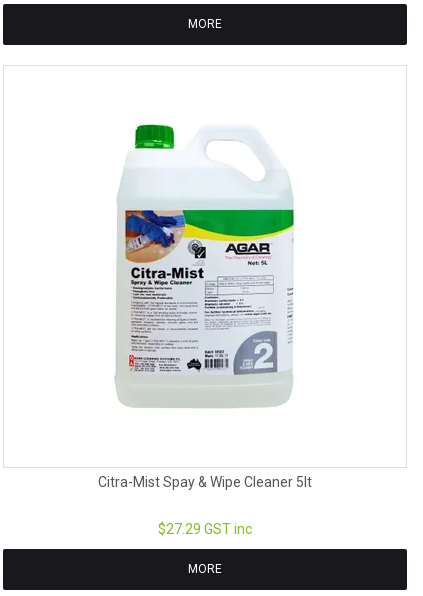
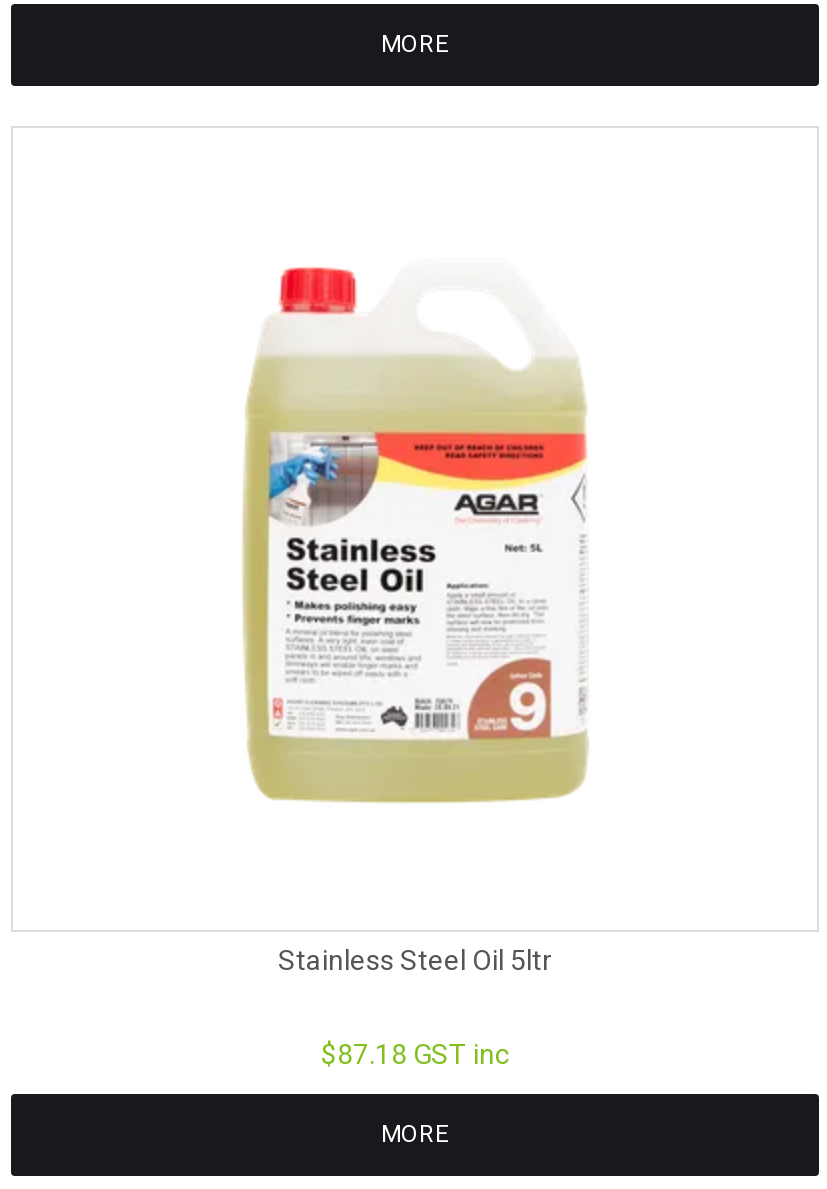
[134,123,176,160] [image] -> [275,244,357,318] [image]
[114,168,295,408] [image] -> [235,334,593,810] [image]
[98,474,312,490] Citra-Mist Spay & Wipe Cleaner 5lt -> [278,944,552,976] Stainless Steel Oil 5ltr
[158,521,252,537] $27.29 GST inc -> [321,1038,509,1070] $87.18 GST inc

